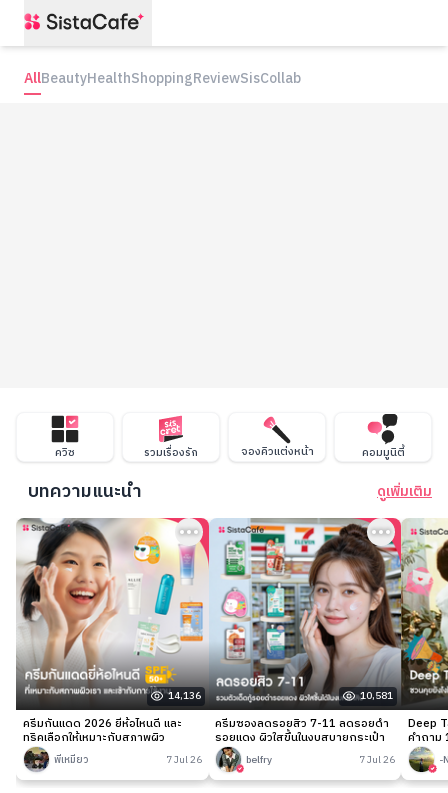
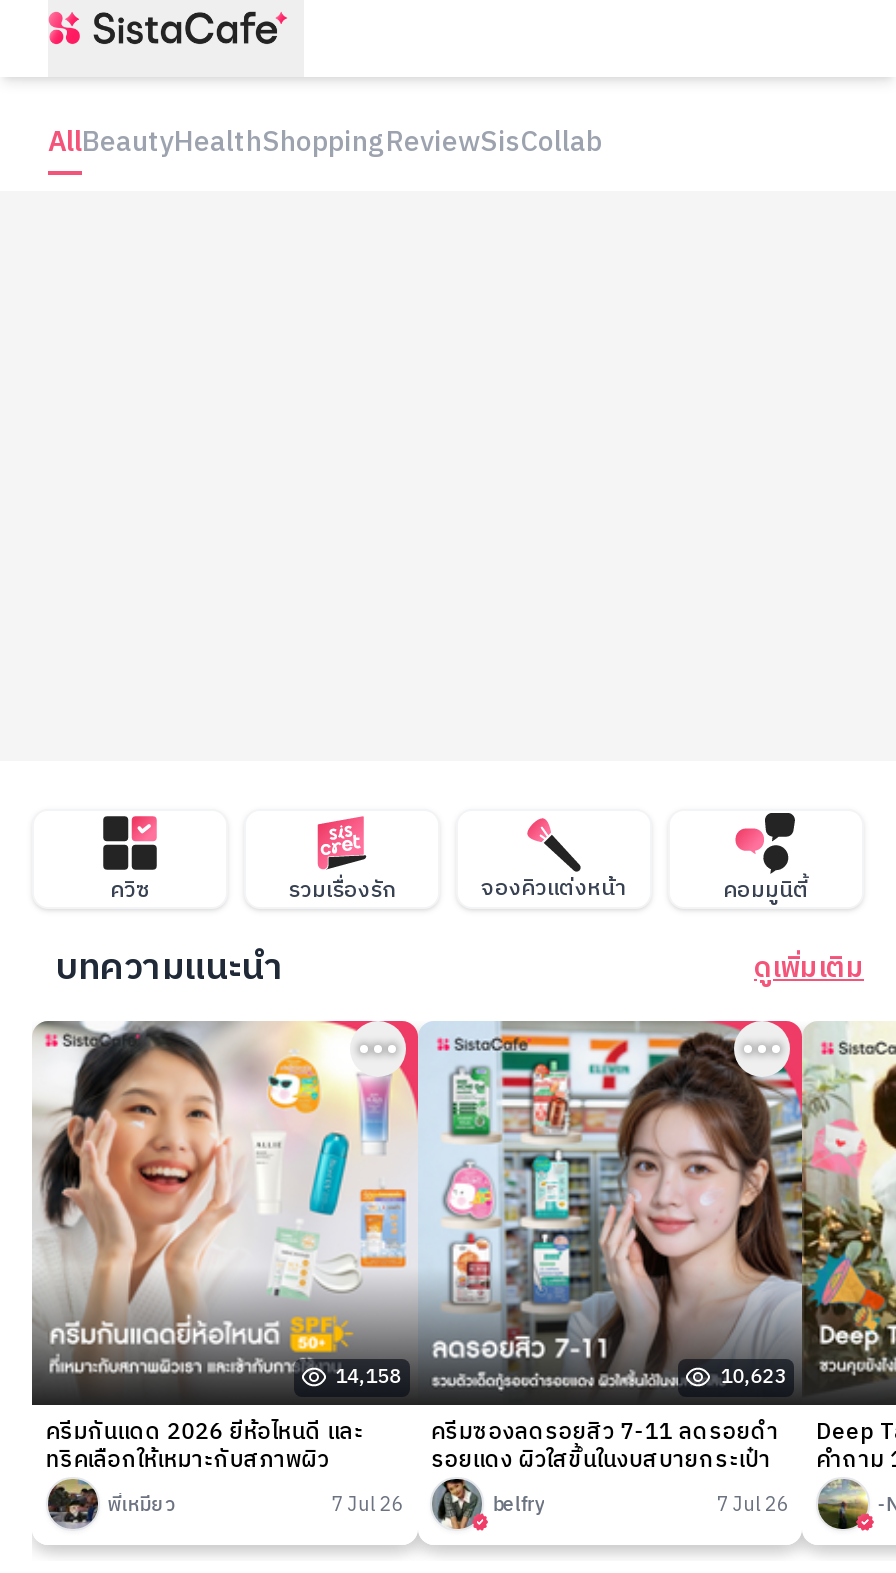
[168,688,201,704] 14,136 -> [335,1362,401,1394] 14,158
[360,688,393,704] 10,581 -> [720,1362,786,1394] 10,623

